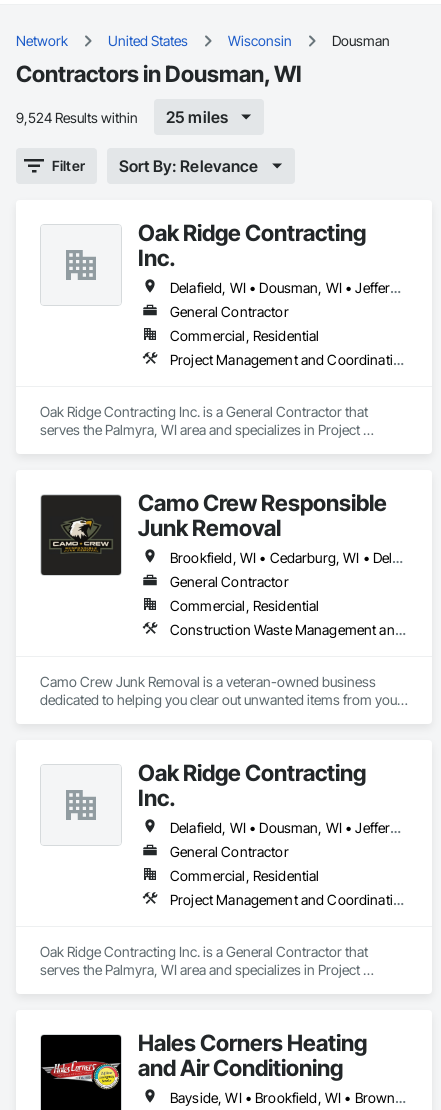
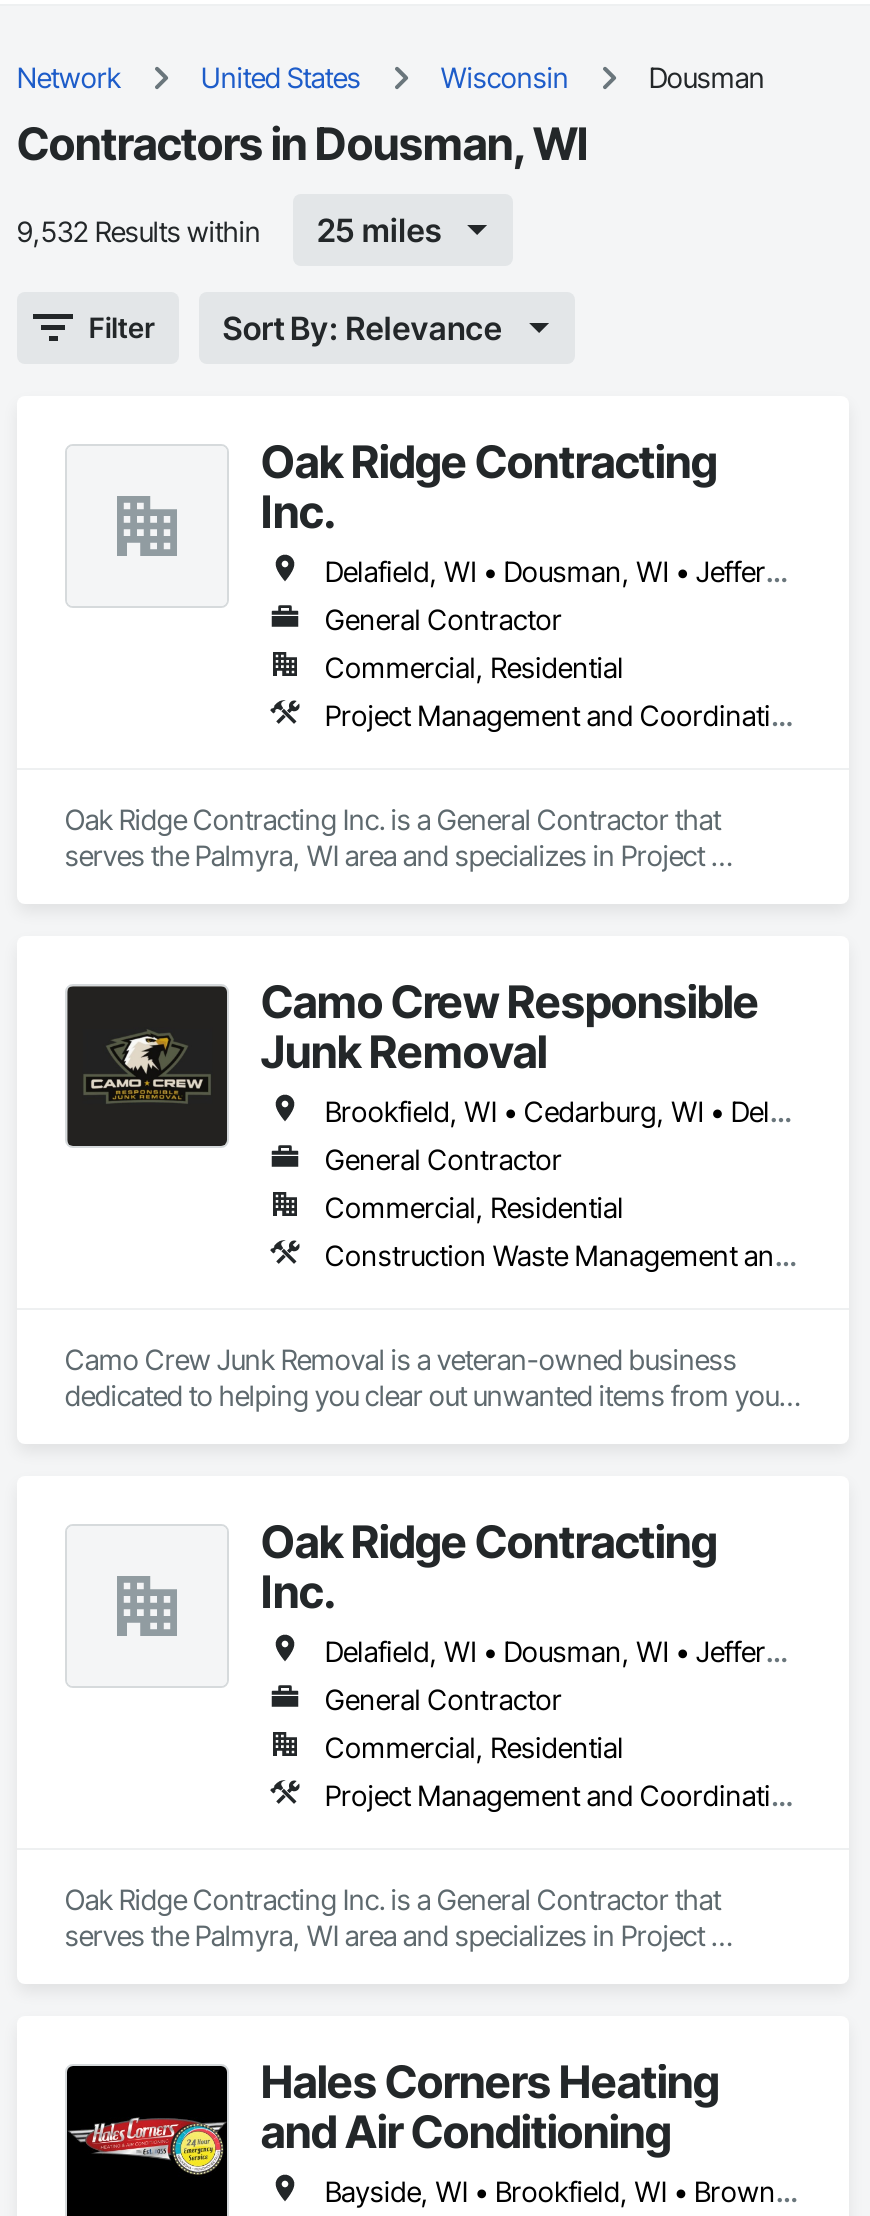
[16,108,138,125] 9,524 Results within -> [17,213,261,247] 9,532 Results within

